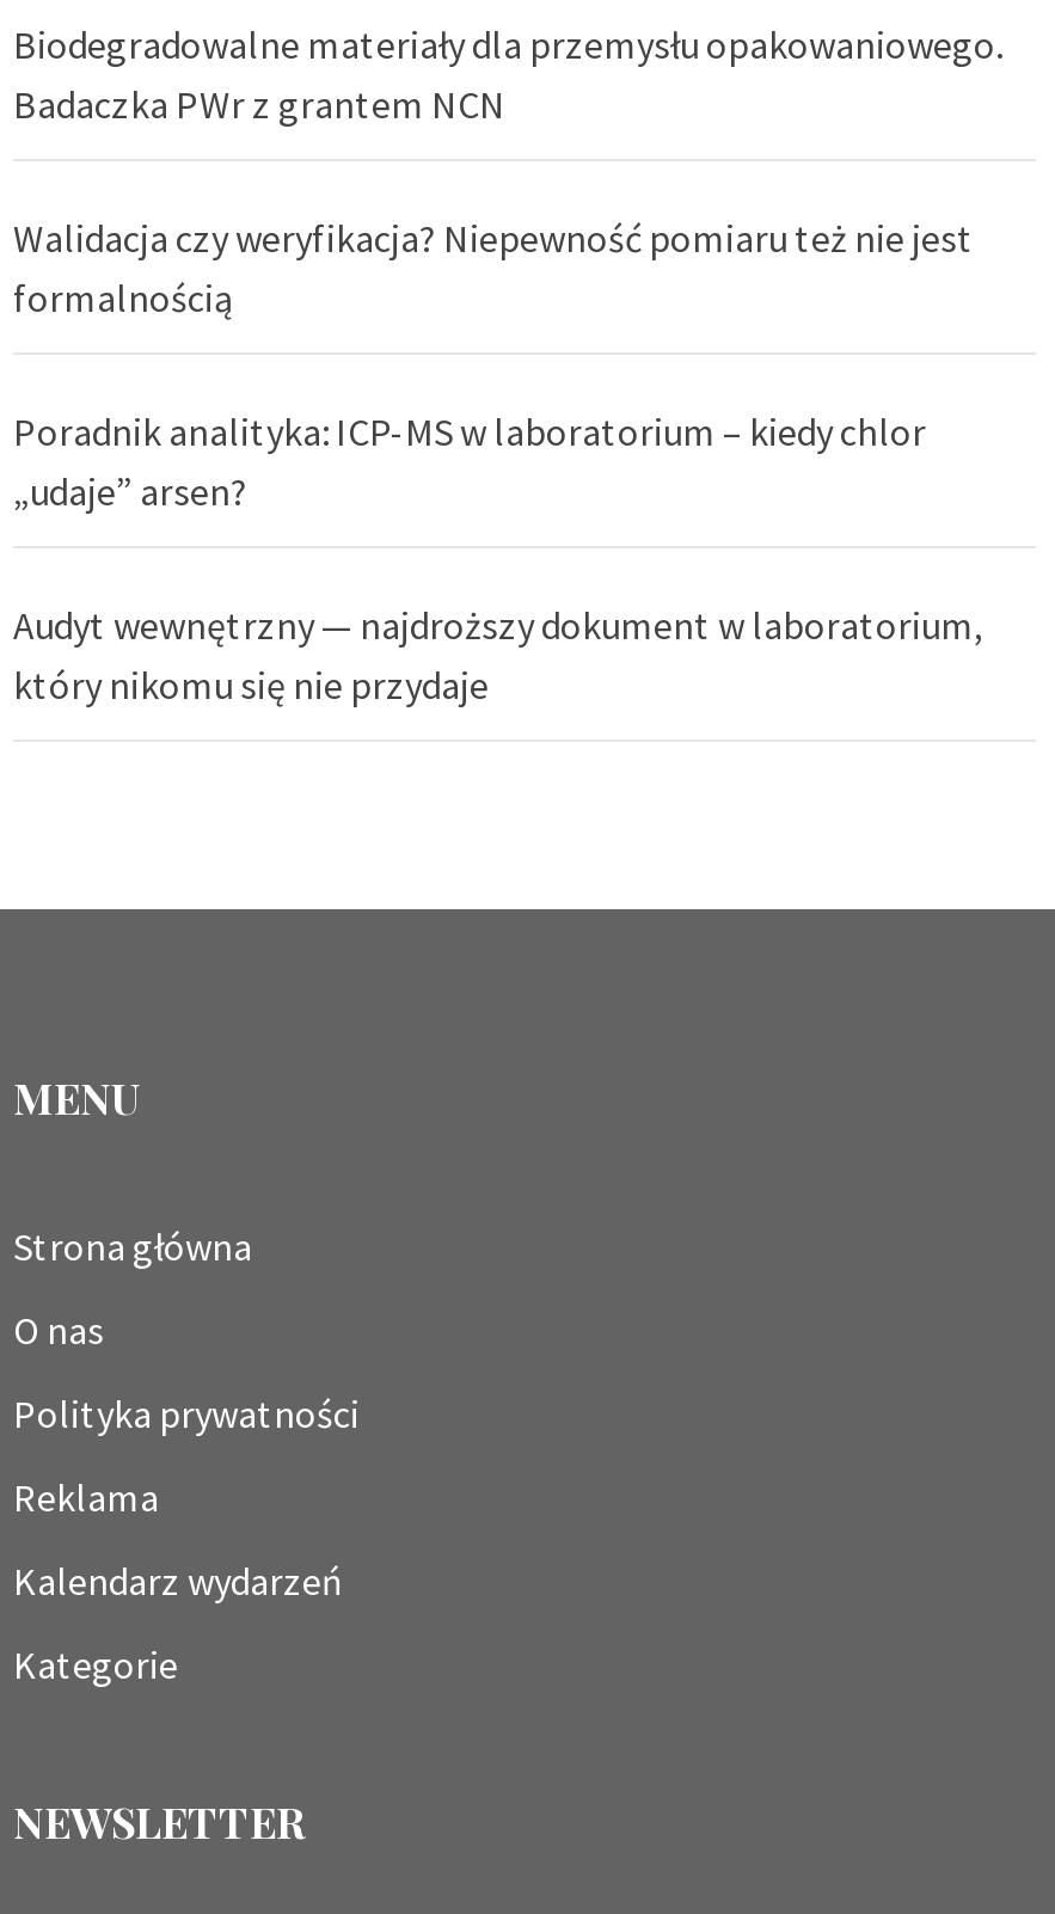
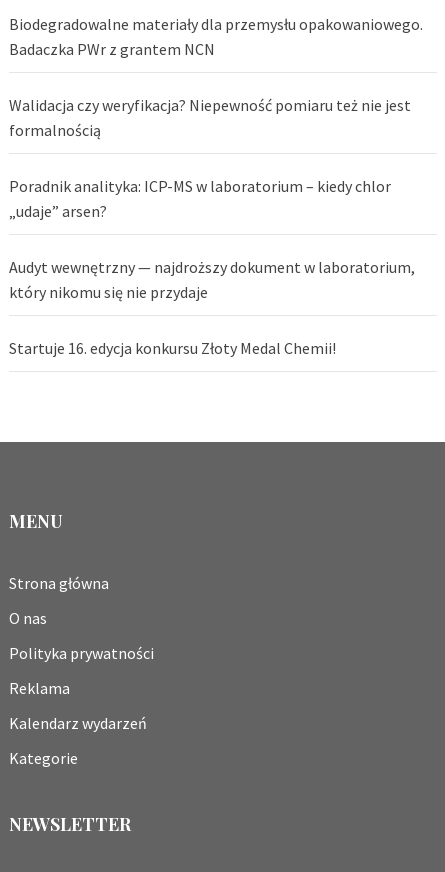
none -> [9,338,336,358] Startuje 16. edycja konkursu Złoty Medal Chemii!

